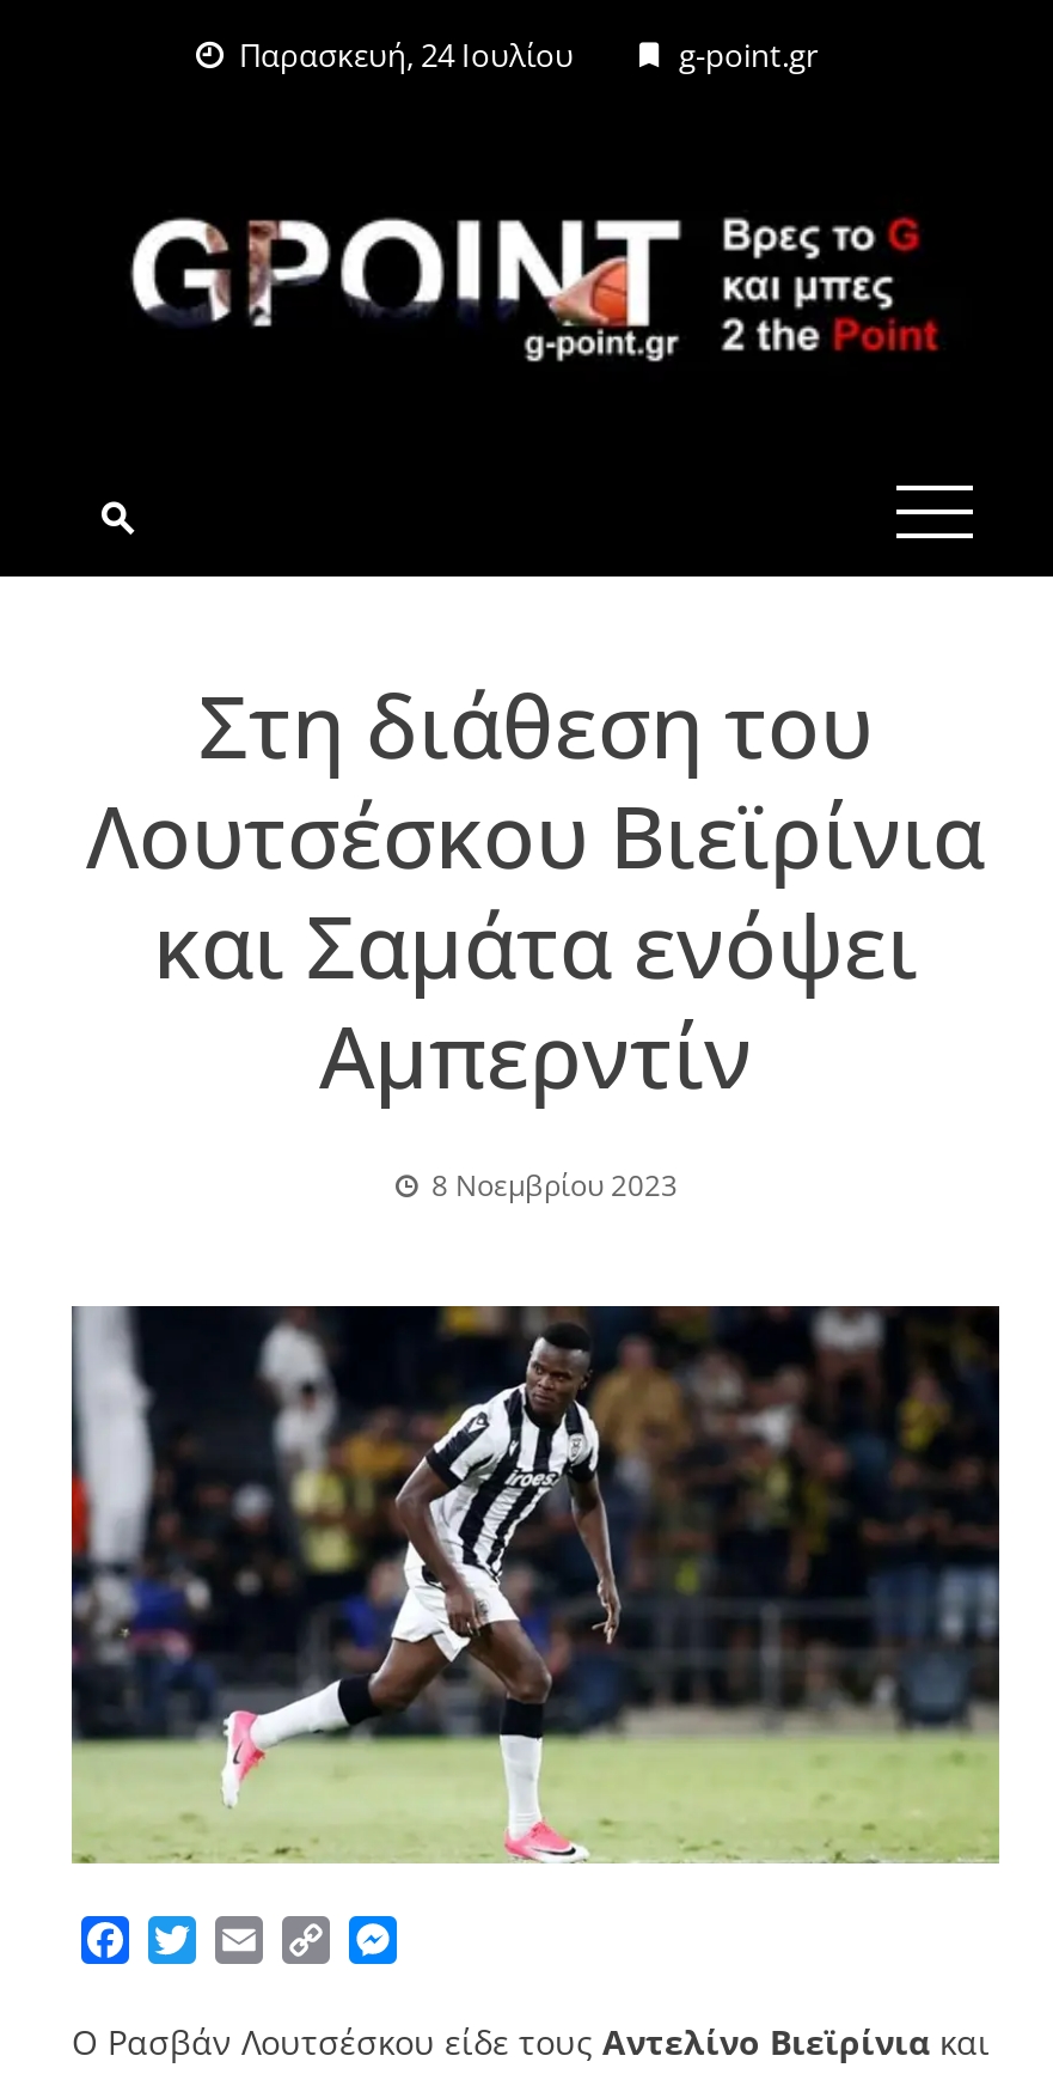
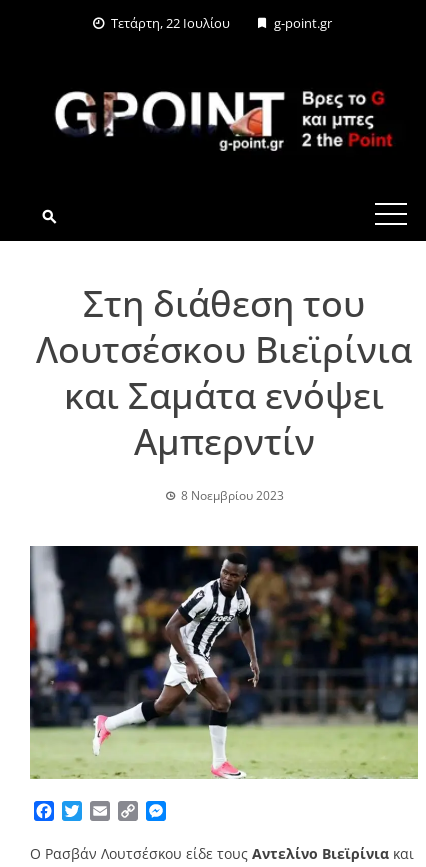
[239,33,574,77] Παρασκευή, 24 Ιουλίου -> [110,14,229,32] Τετάρτη, 22 Ιουλίου

